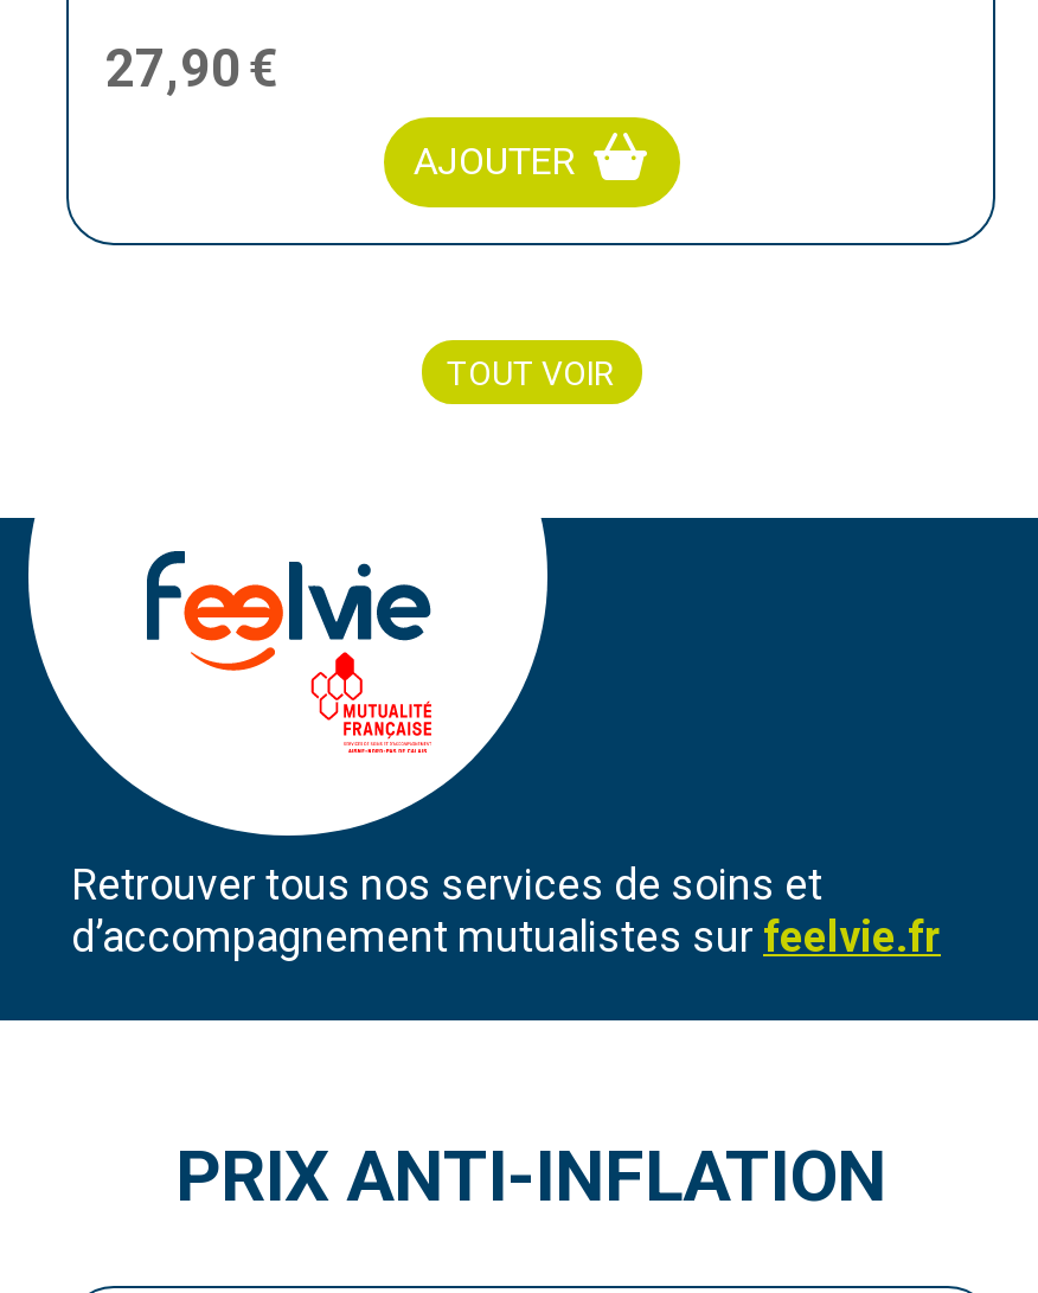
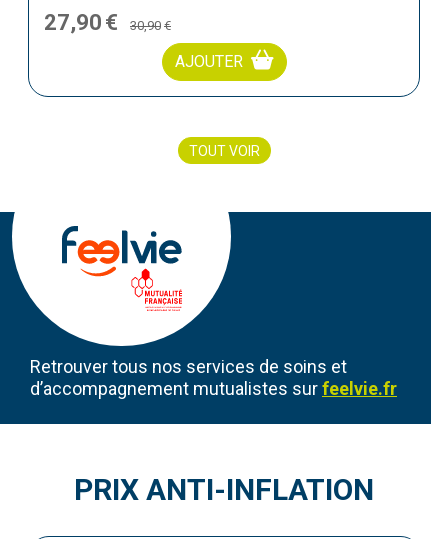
none -> [130,18,171,33] 30,90 €

